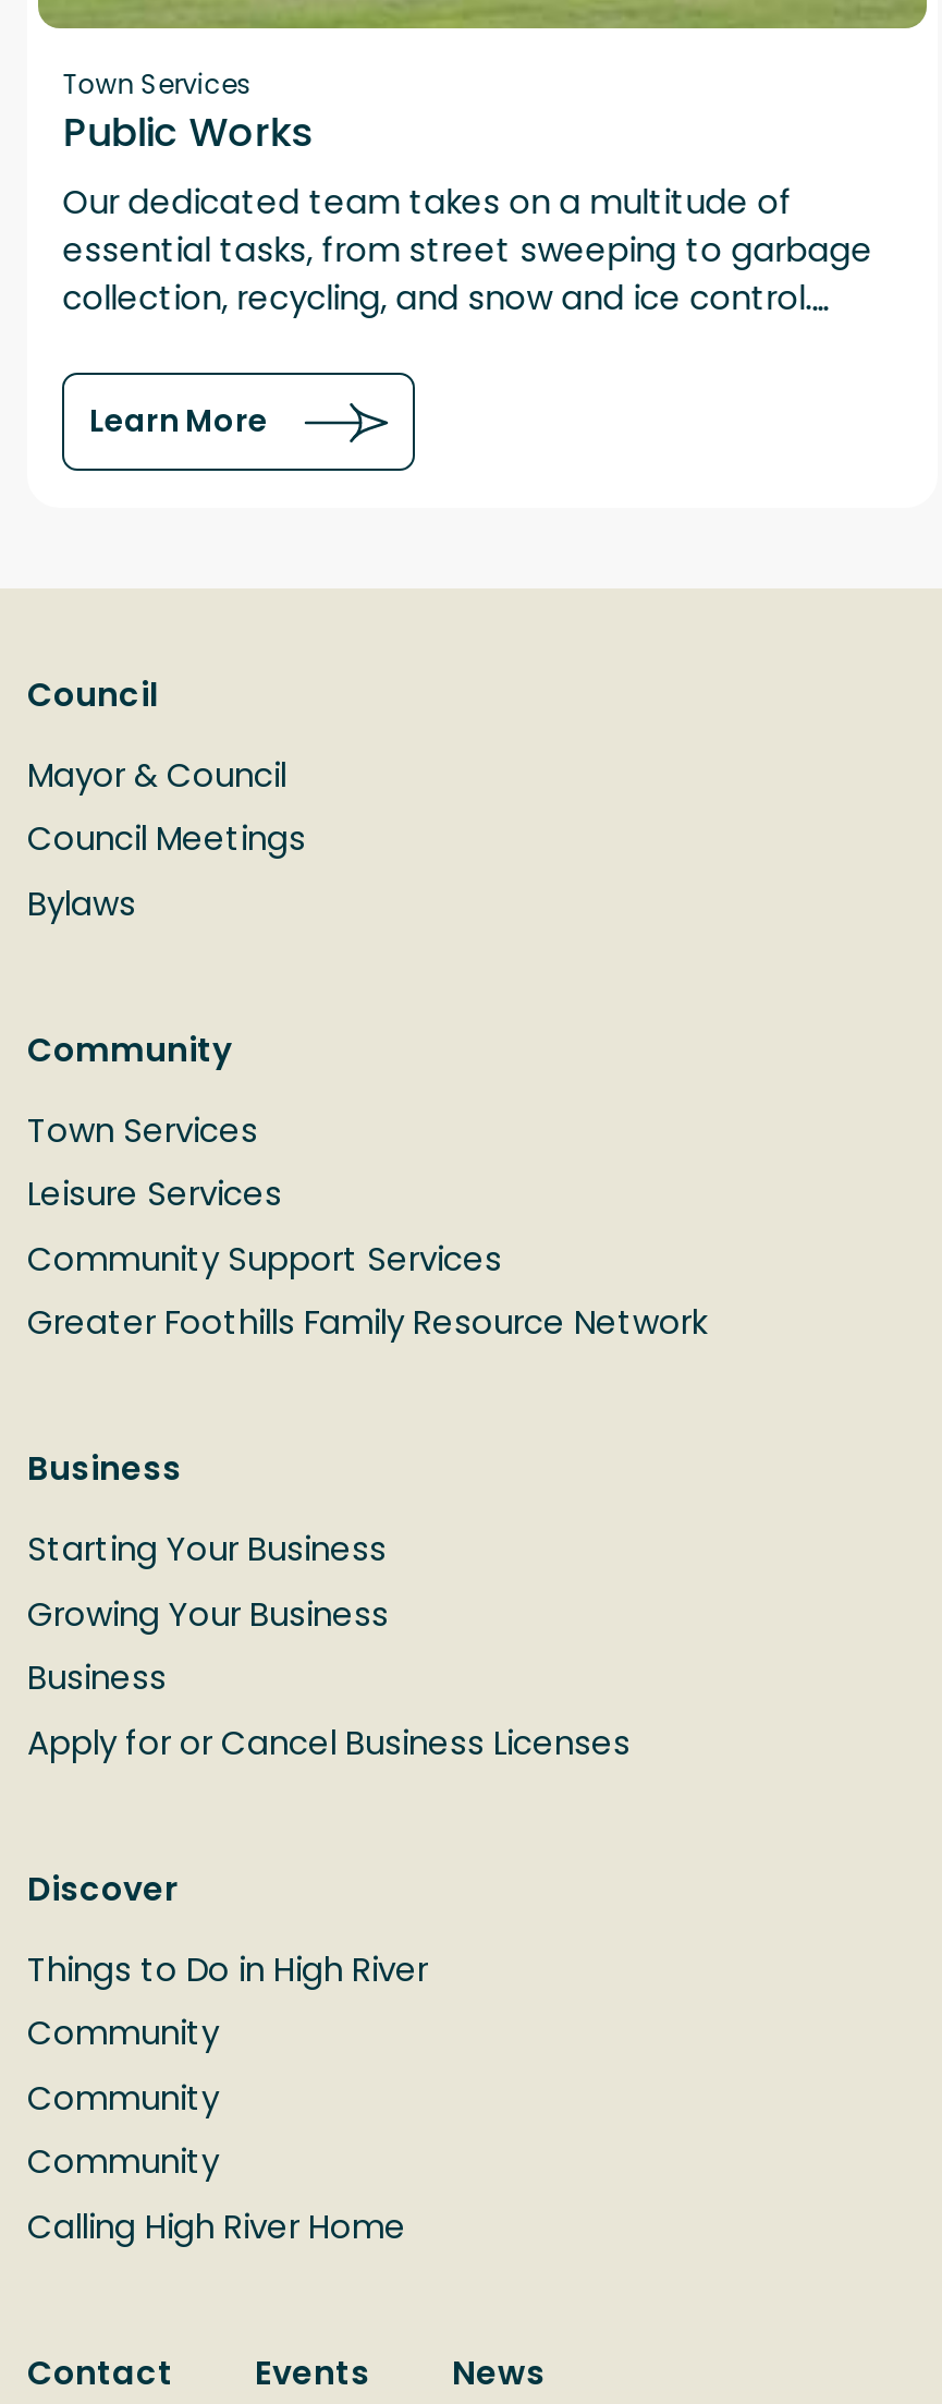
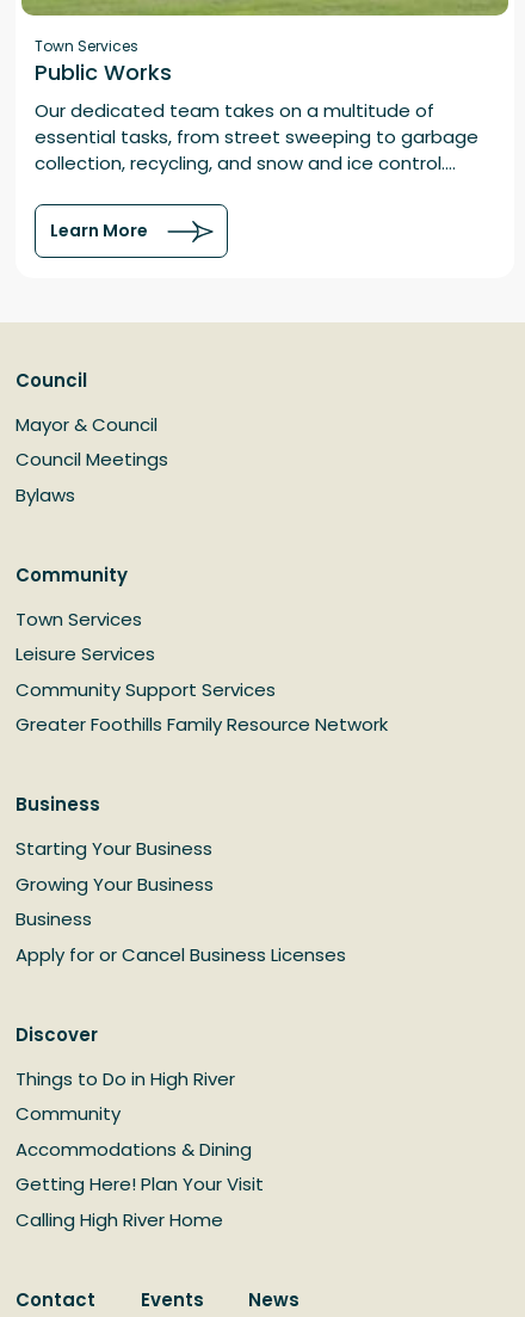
[27,2074,219,2184] Community | Community -> [16,1136,264,1196] Accommodations & Dining | Getting Here! Plan Your Visit

